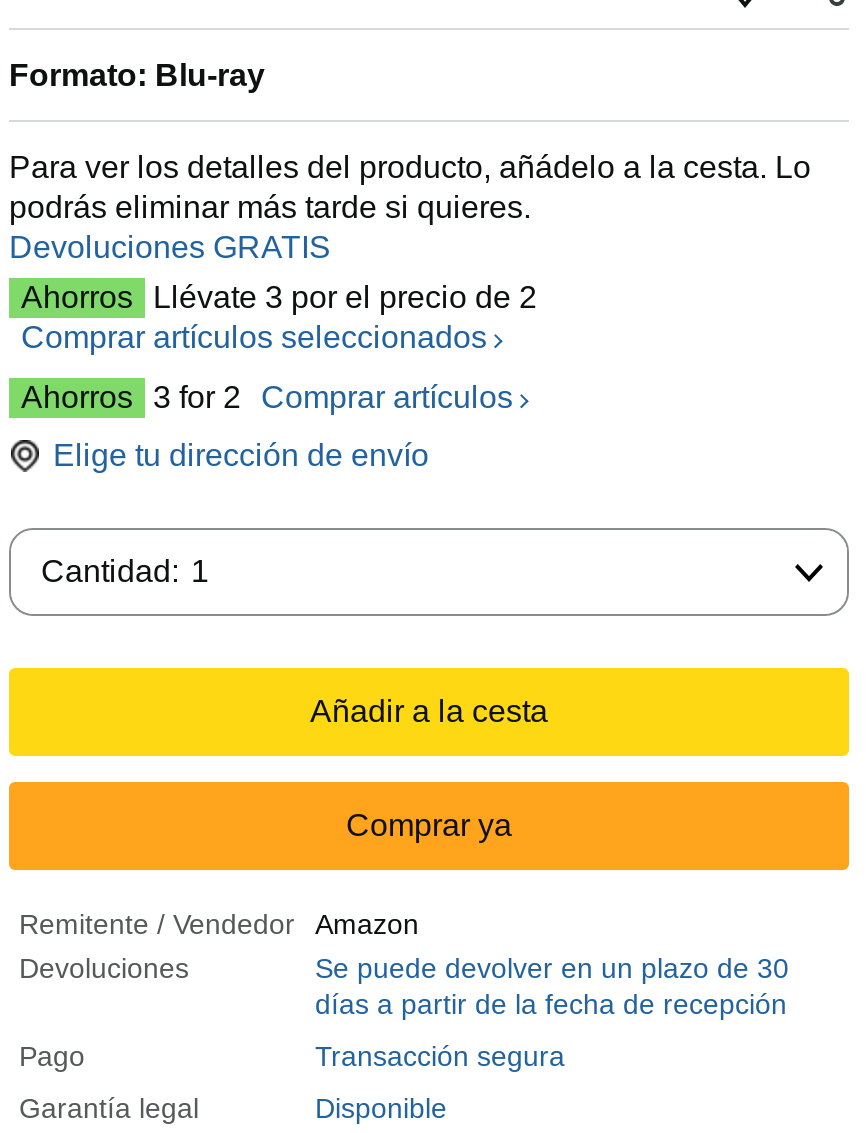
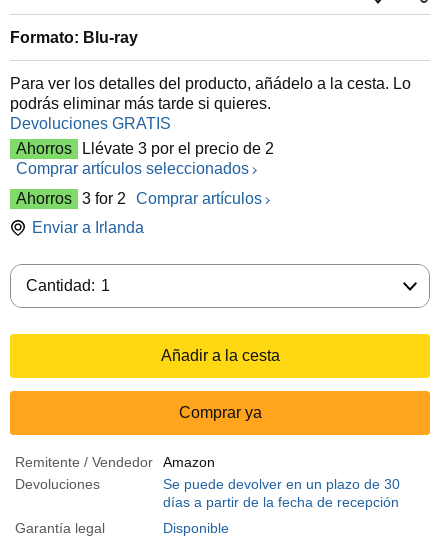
[53,438,429,472] Elige tu dirección de envío -> [32,219,144,236] Enviar a Irlanda
[19,1040,565,1072] Pago | Transacción segura -> none

